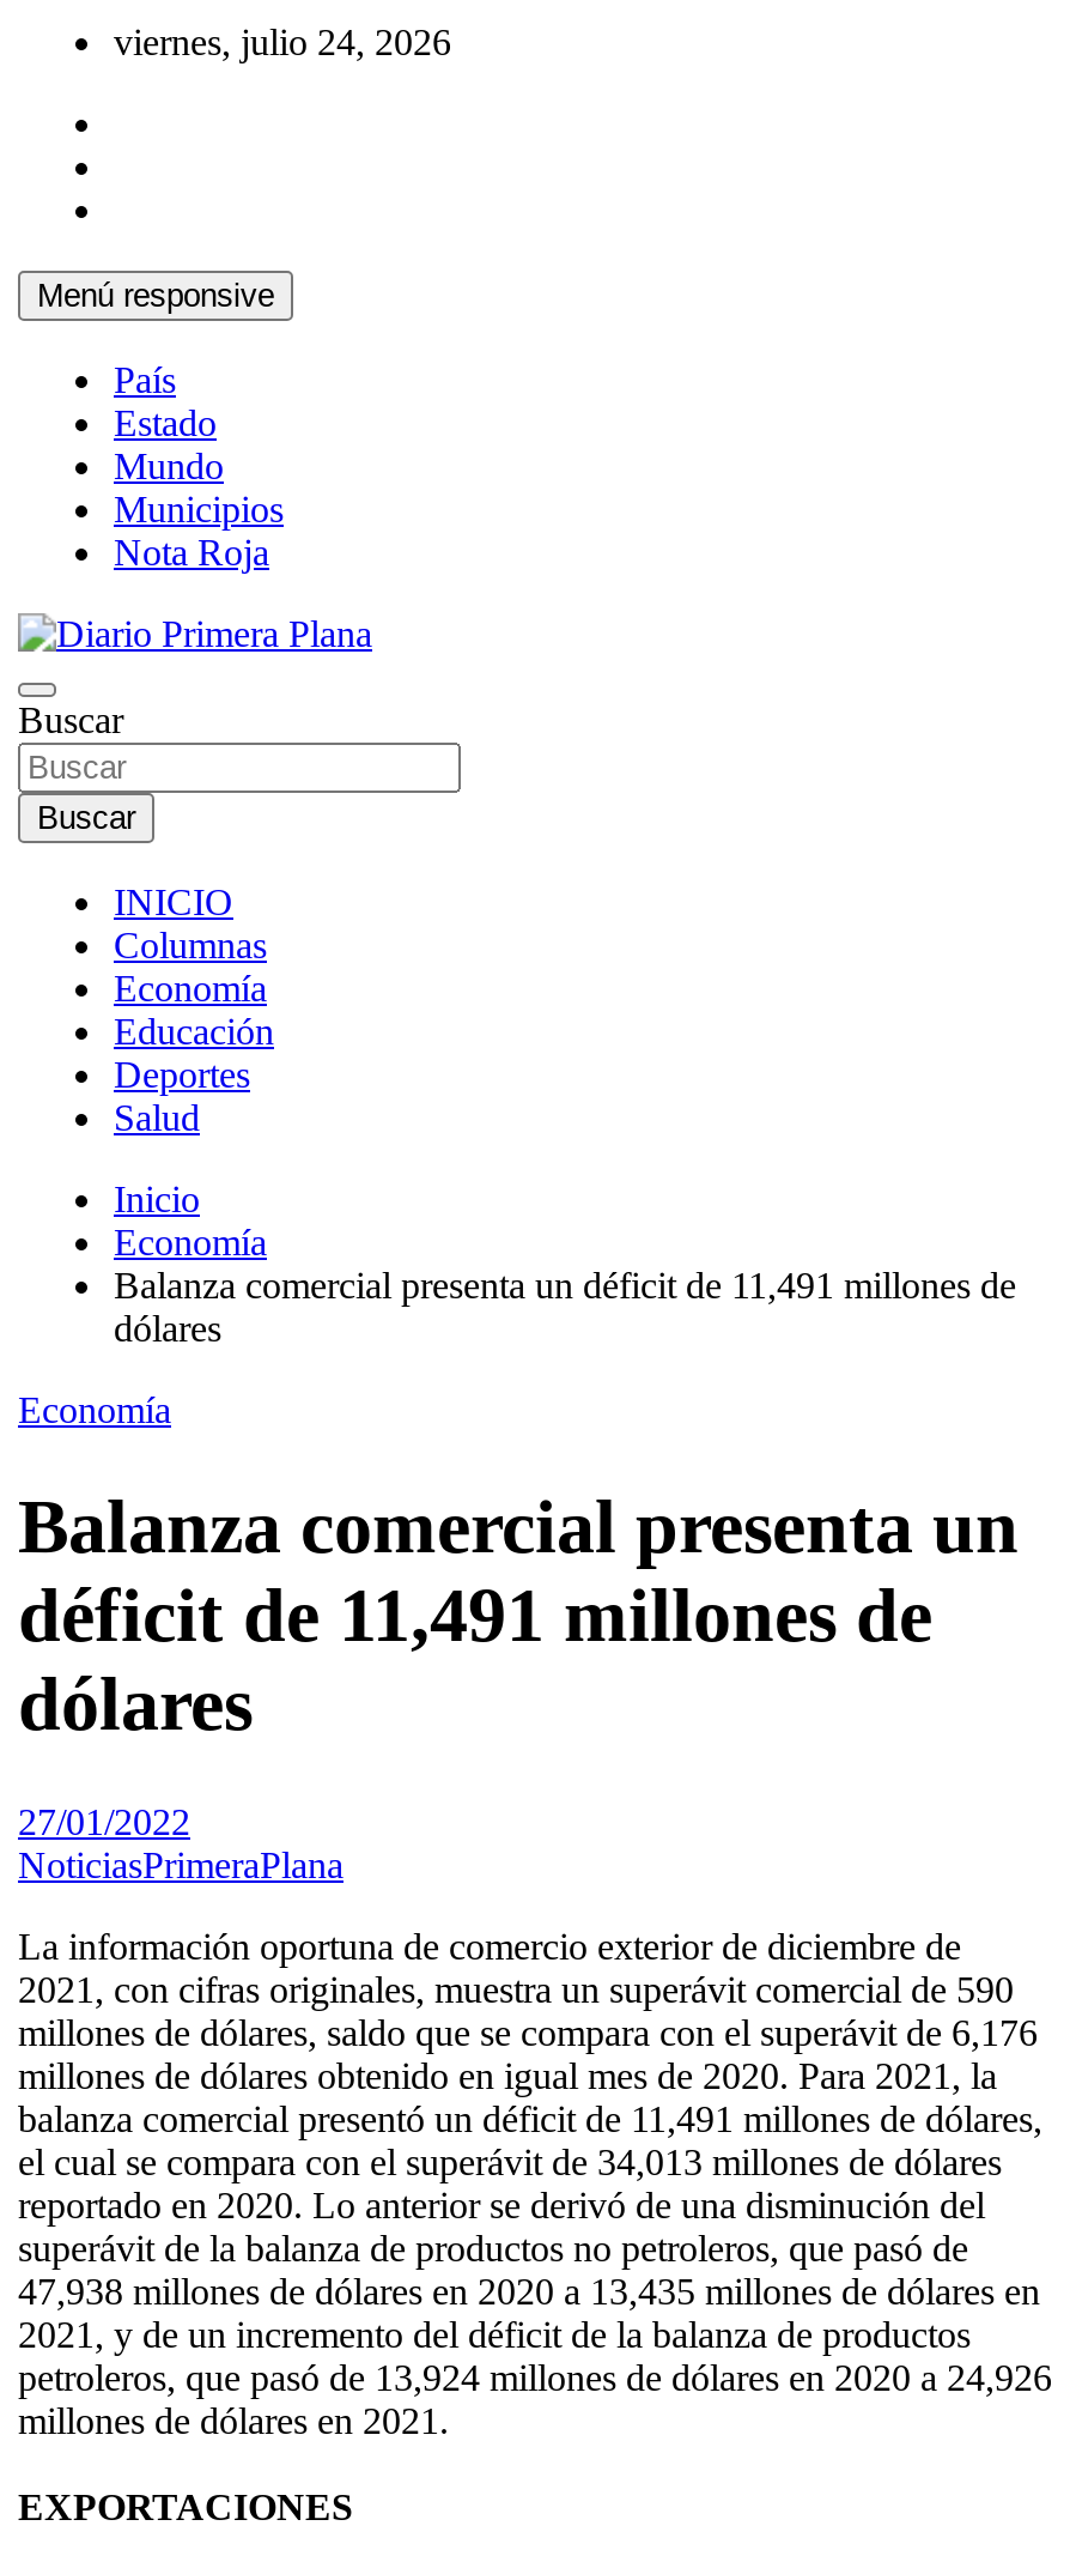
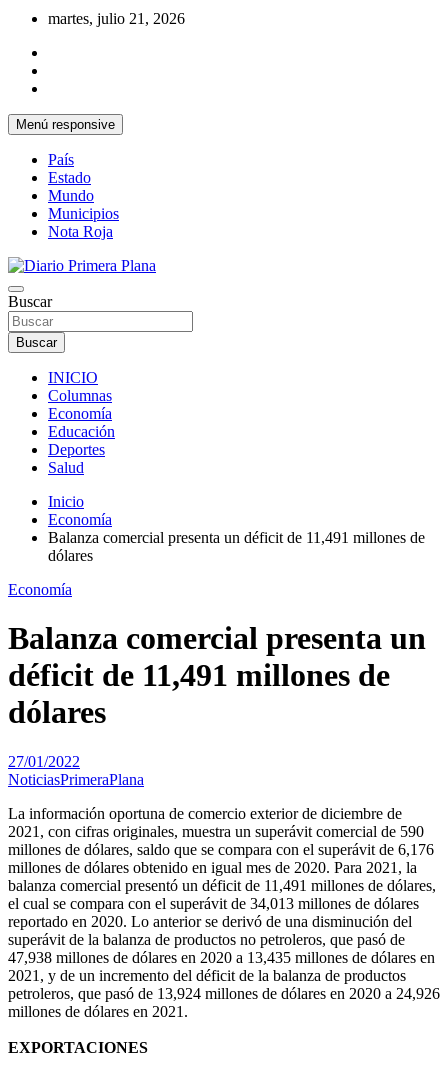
[114,22,451,62] viernes, julio 24, 2026 -> [48,10,185,27] martes, julio 21, 2026

